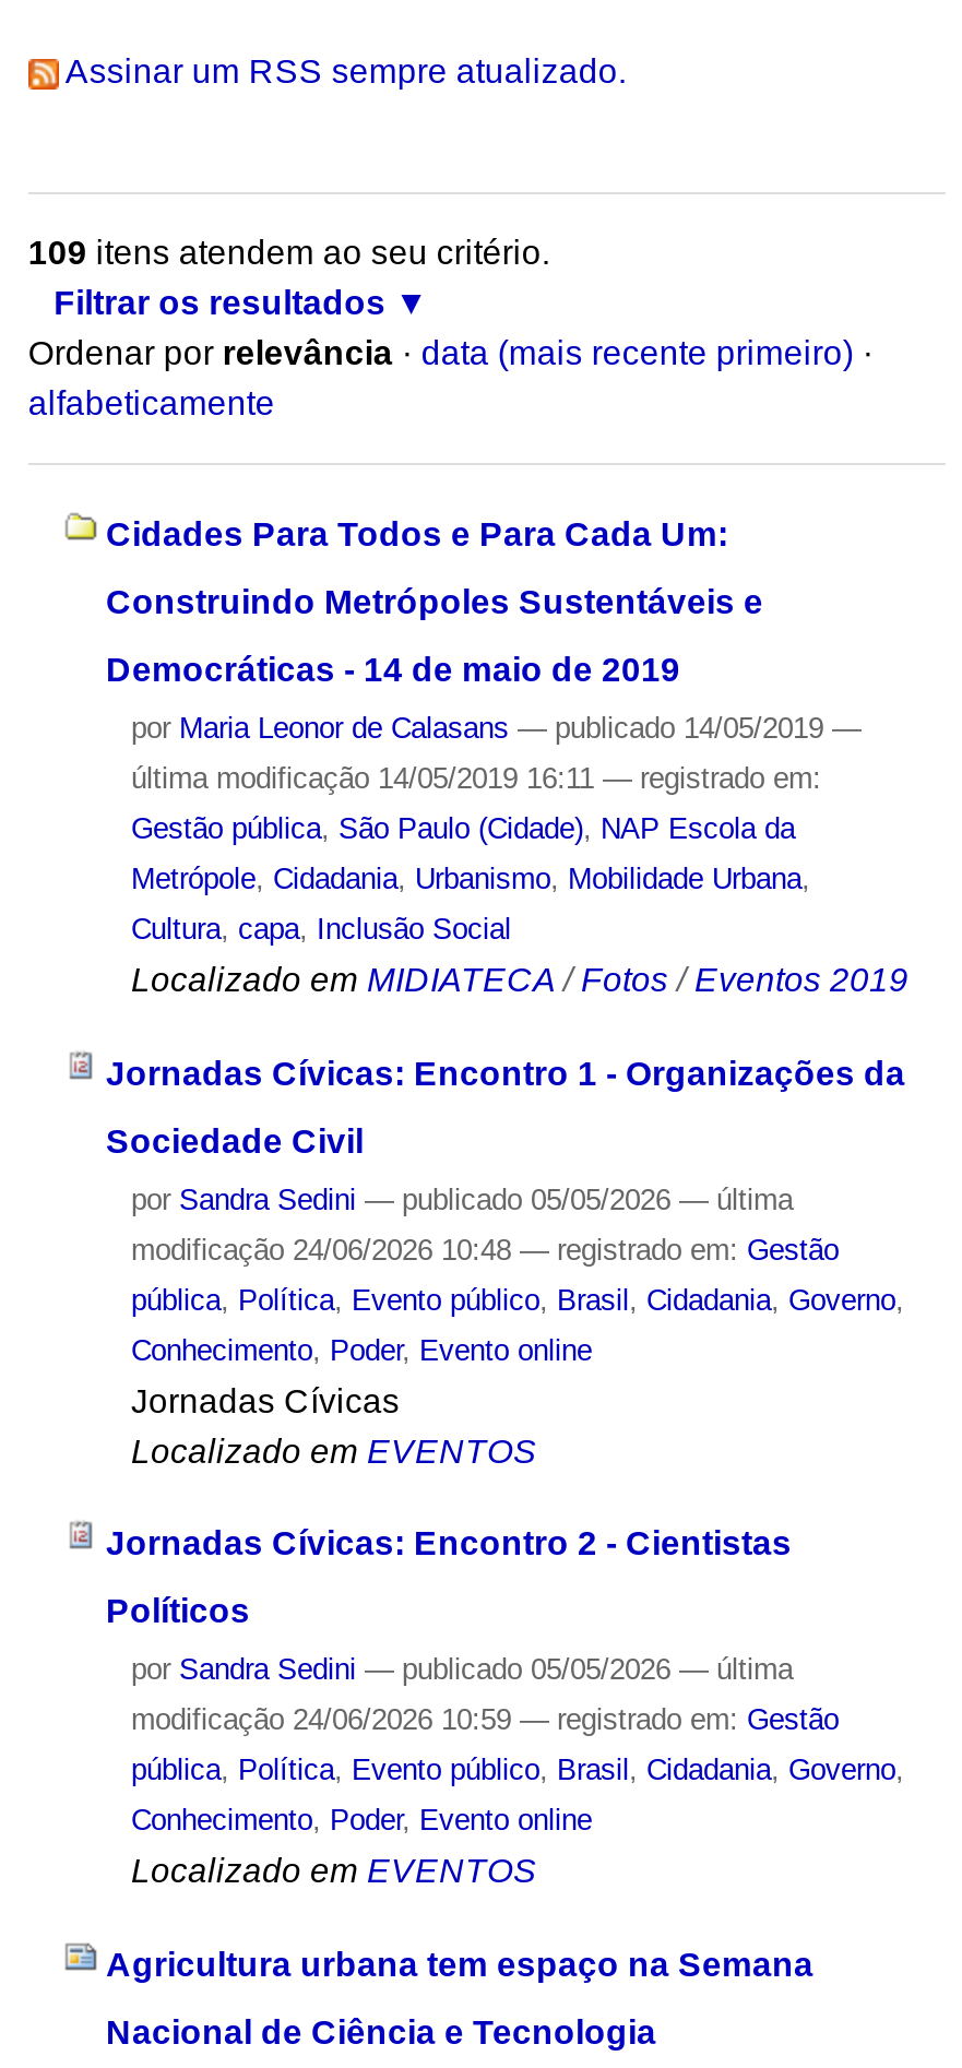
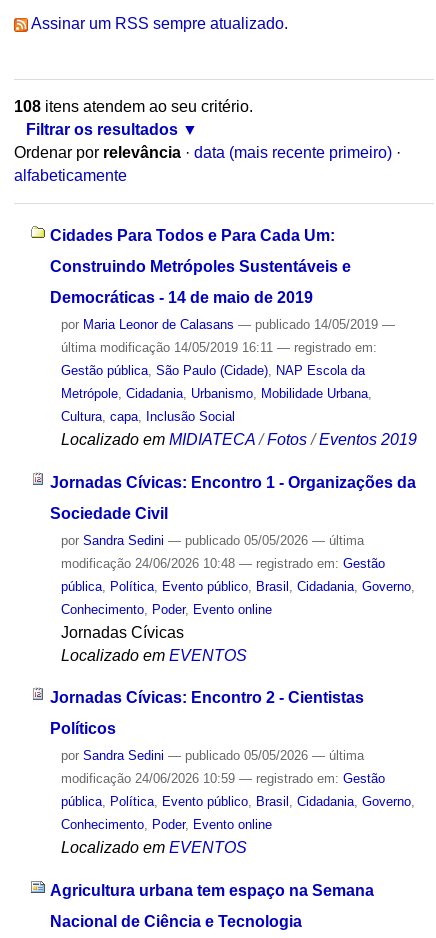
[28,234,550,271] 109 itens atendem ao seu critério. -> [14,98,253,115] 108 itens atendem ao seu critério.

